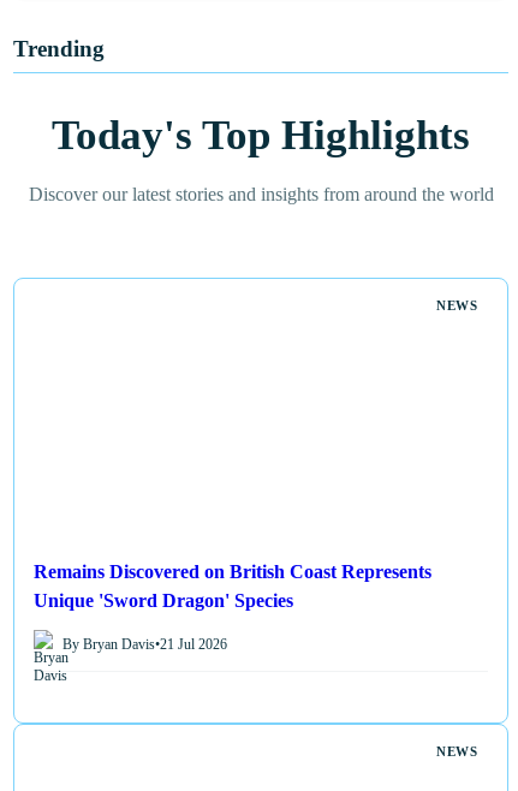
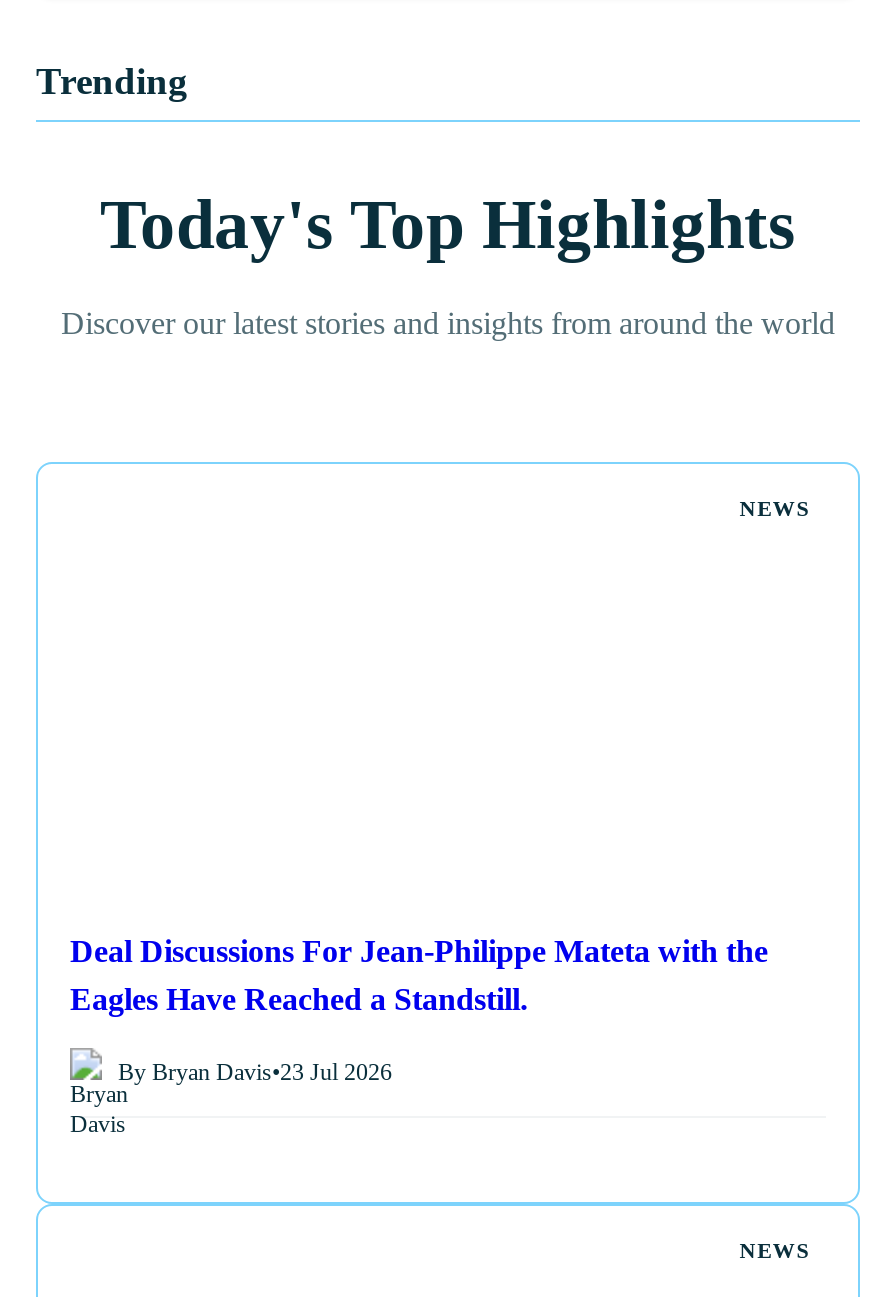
[34,562,431,611] Remains Discovered on British Coast Represents | Unique 'Sword Dragon' Species -> [70,934,768,1016] Deal Discussions For Jean-Philippe Mateta with the | Eagles Have Reached a Standstill.
[62,635,227,652] By Bryan Davis•21 Jul 2026 -> [118,1057,392,1085] By Bryan Davis•23 Jul 2026

